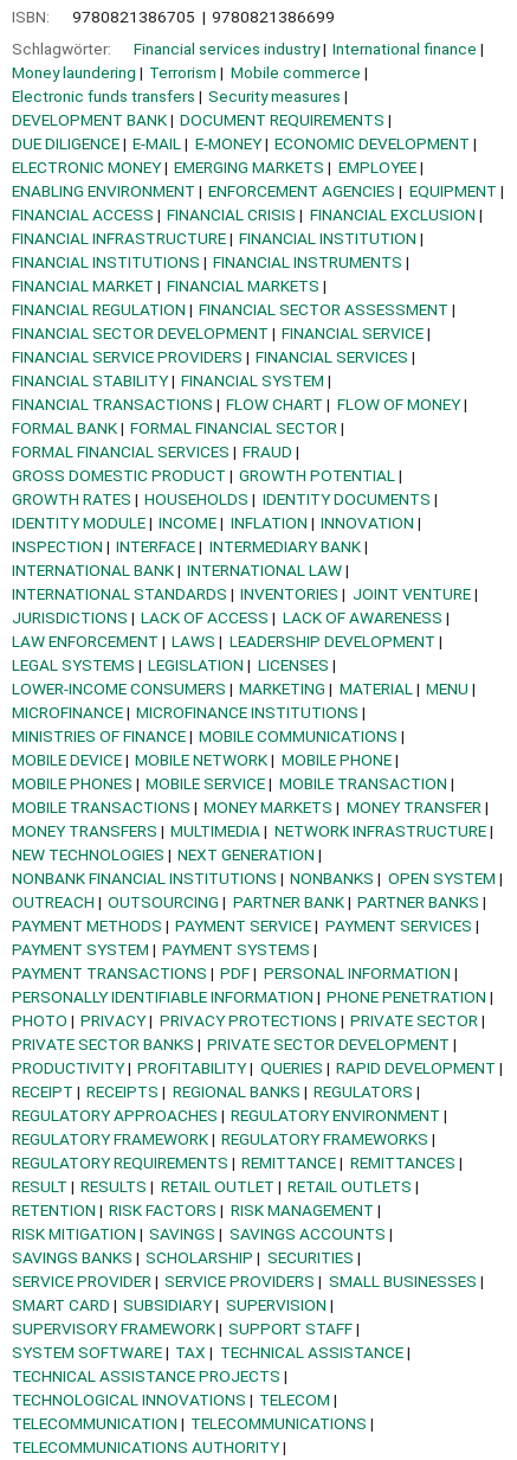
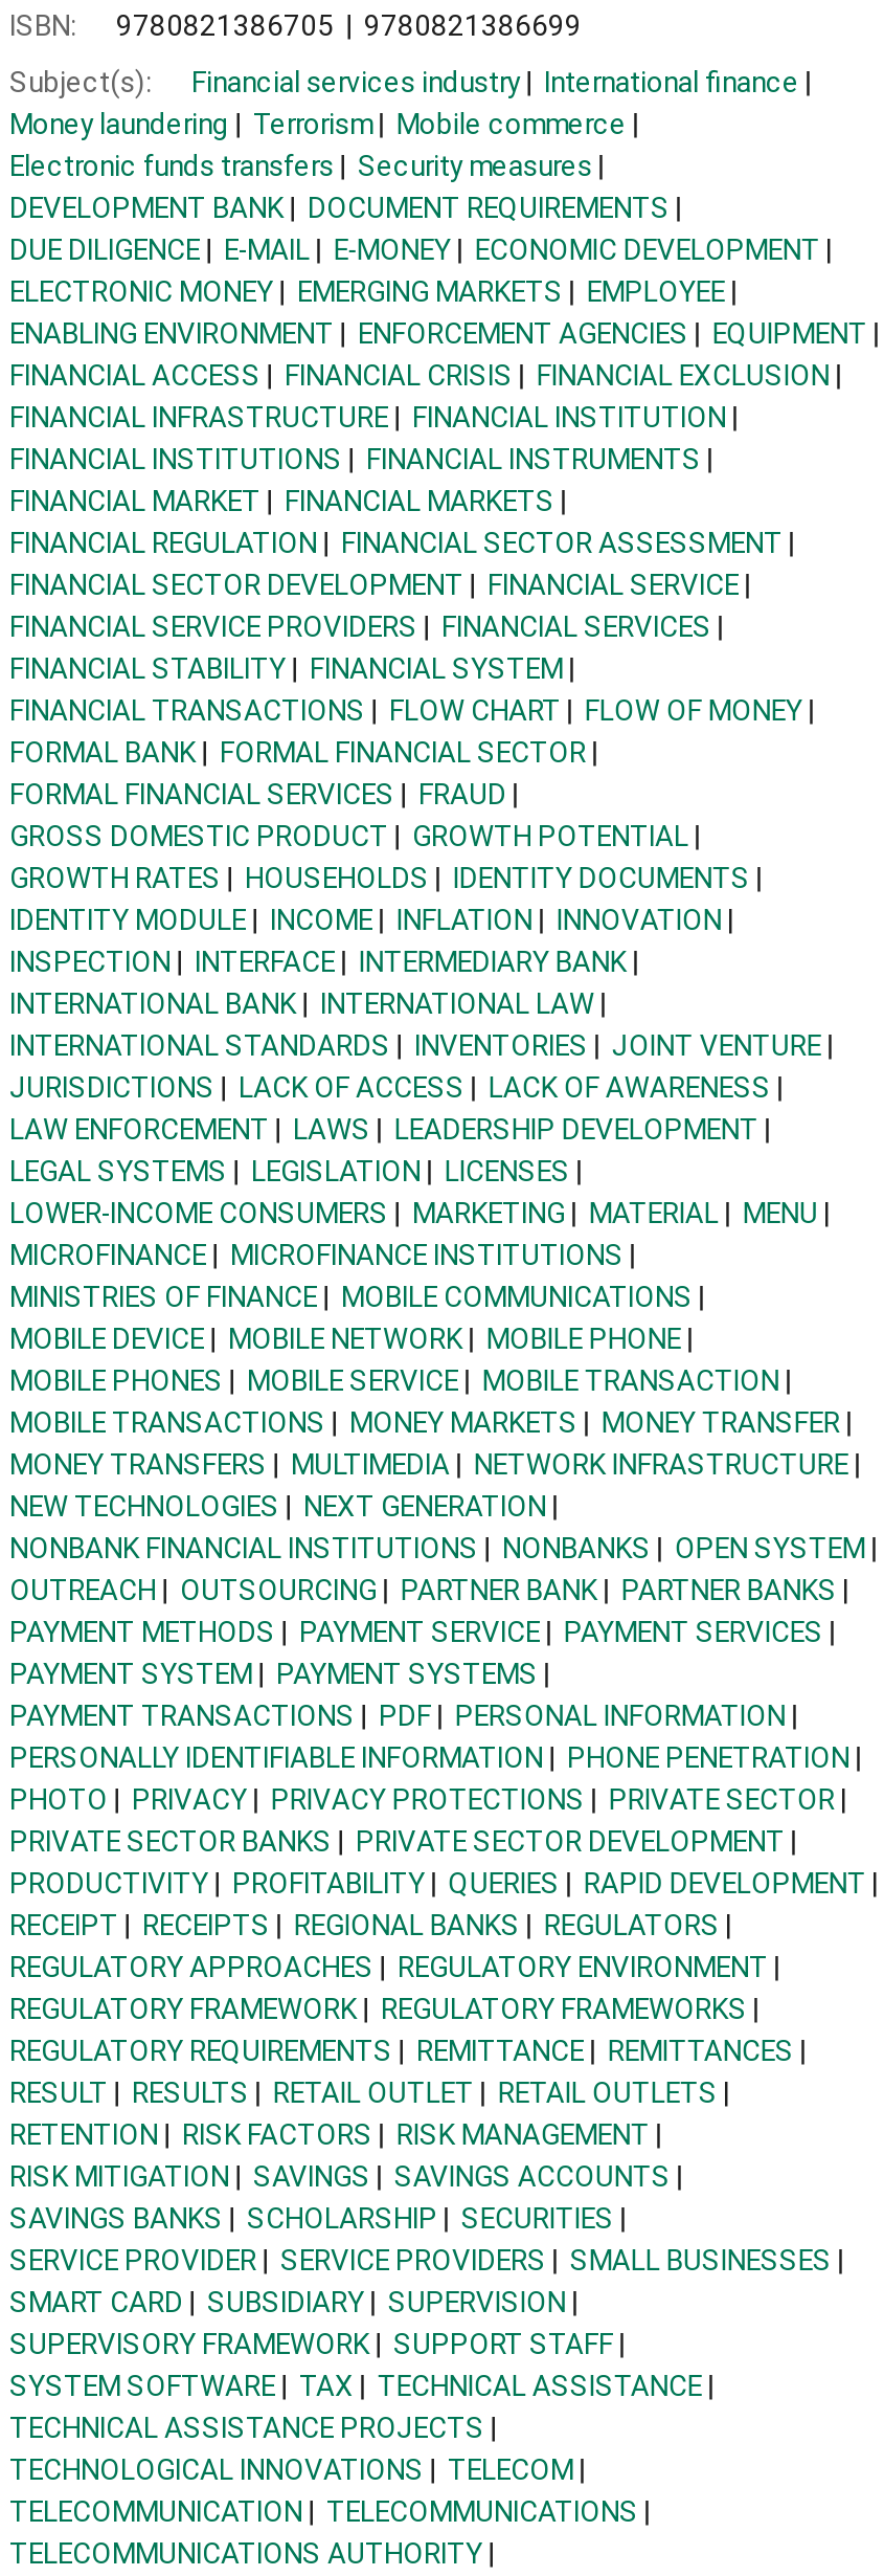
[12,39,115,58] Schlagwörter: -> [9,65,158,98] Subject(s):

